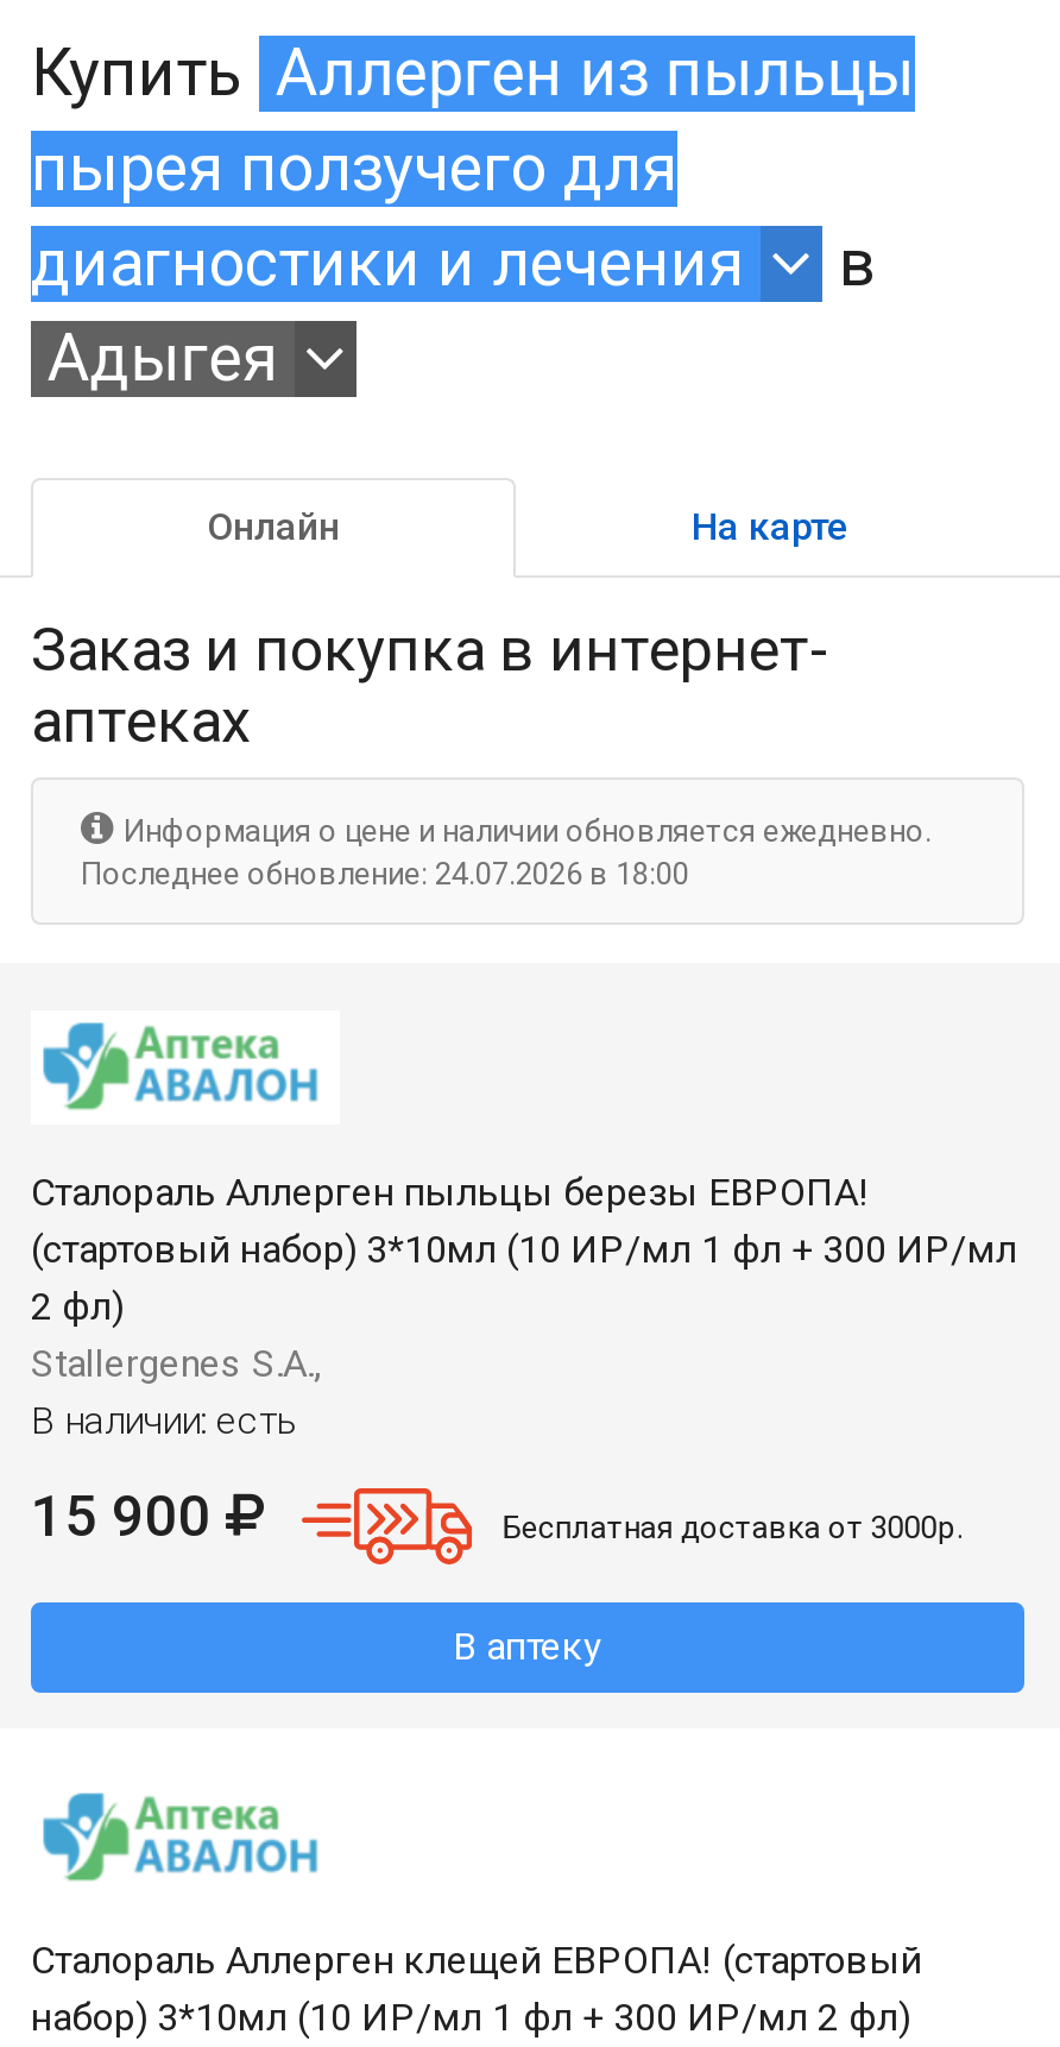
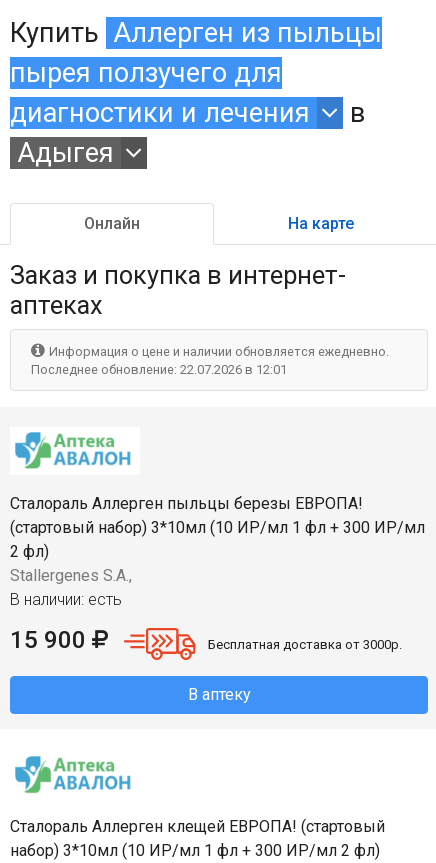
[81,855,689,891] Последнее обновление: 24.07.2026 в 18:00 -> [31,362,287,377] Последнее обновление: 22.07.2026 в 12:01

